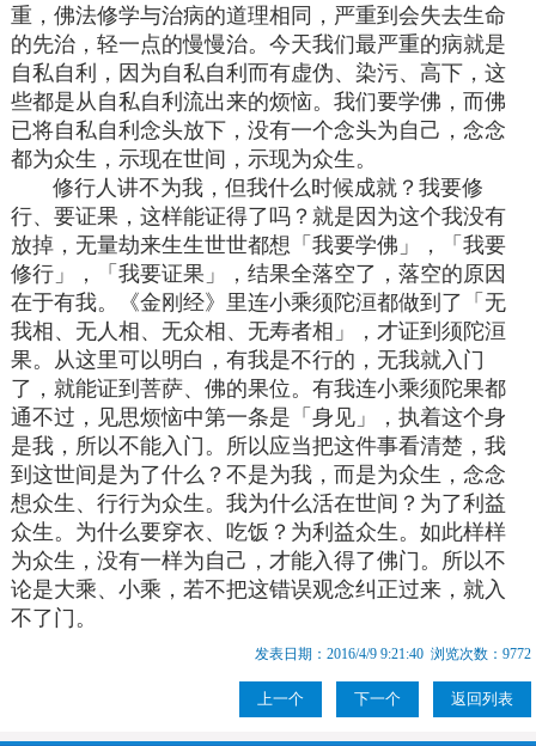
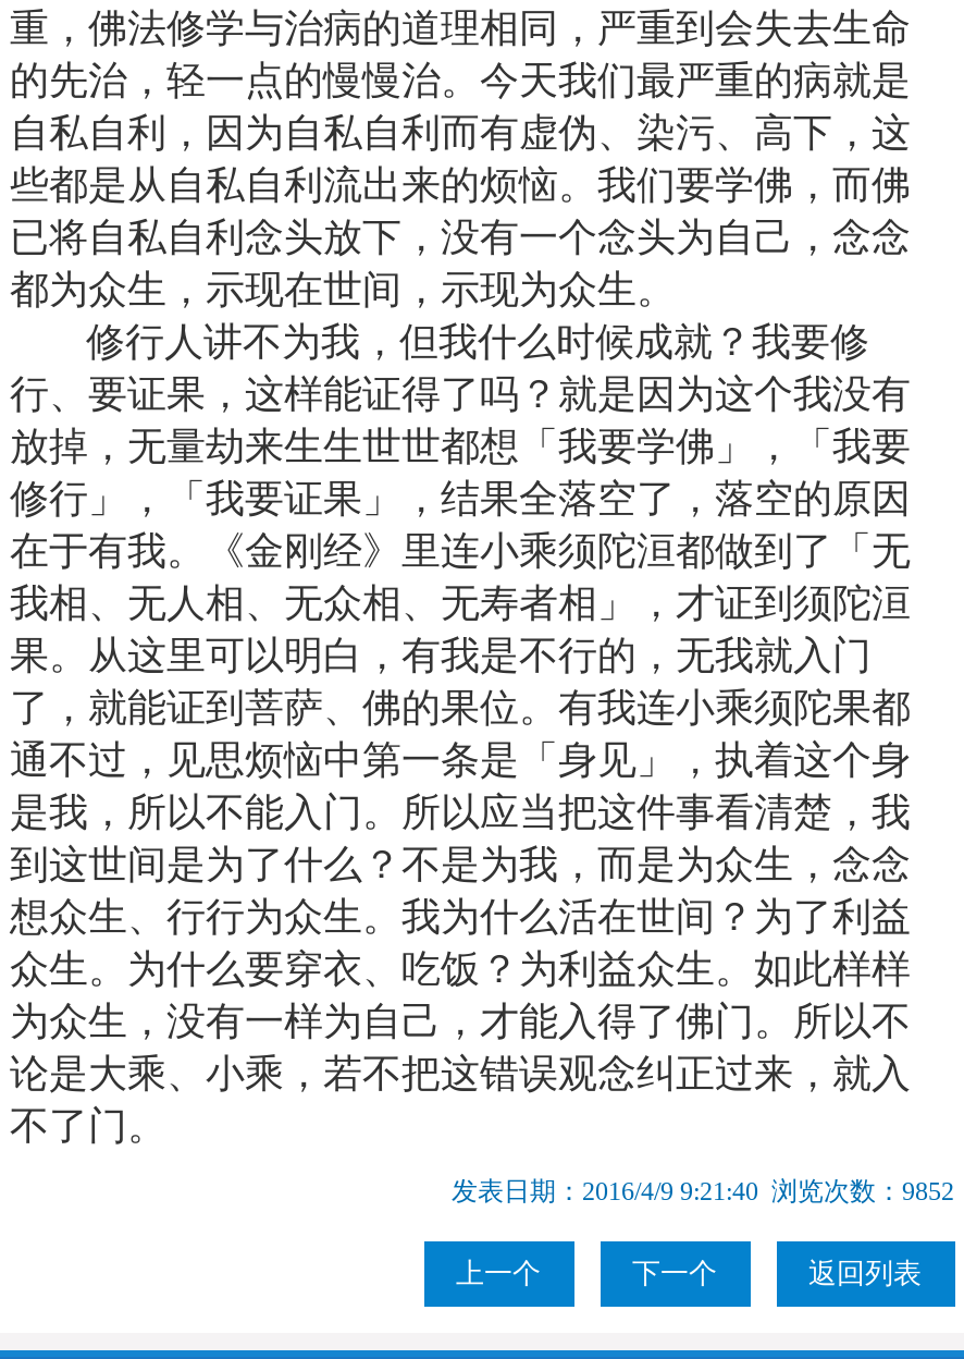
[254,645,531,662] 发表日期：2016/4/9 9:21:40 浏览次数：9772 -> [452,1176,954,1206] 发表日期：2016/4/9 9:21:40 浏览次数：9852

